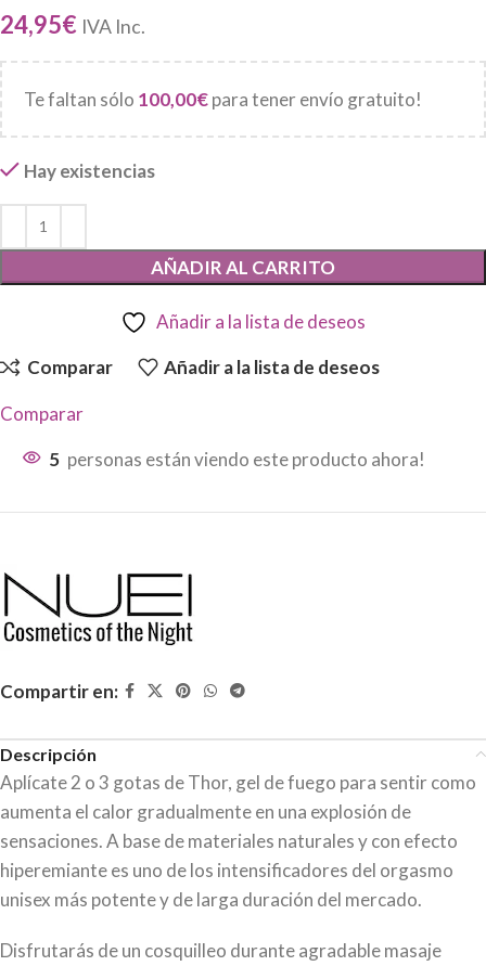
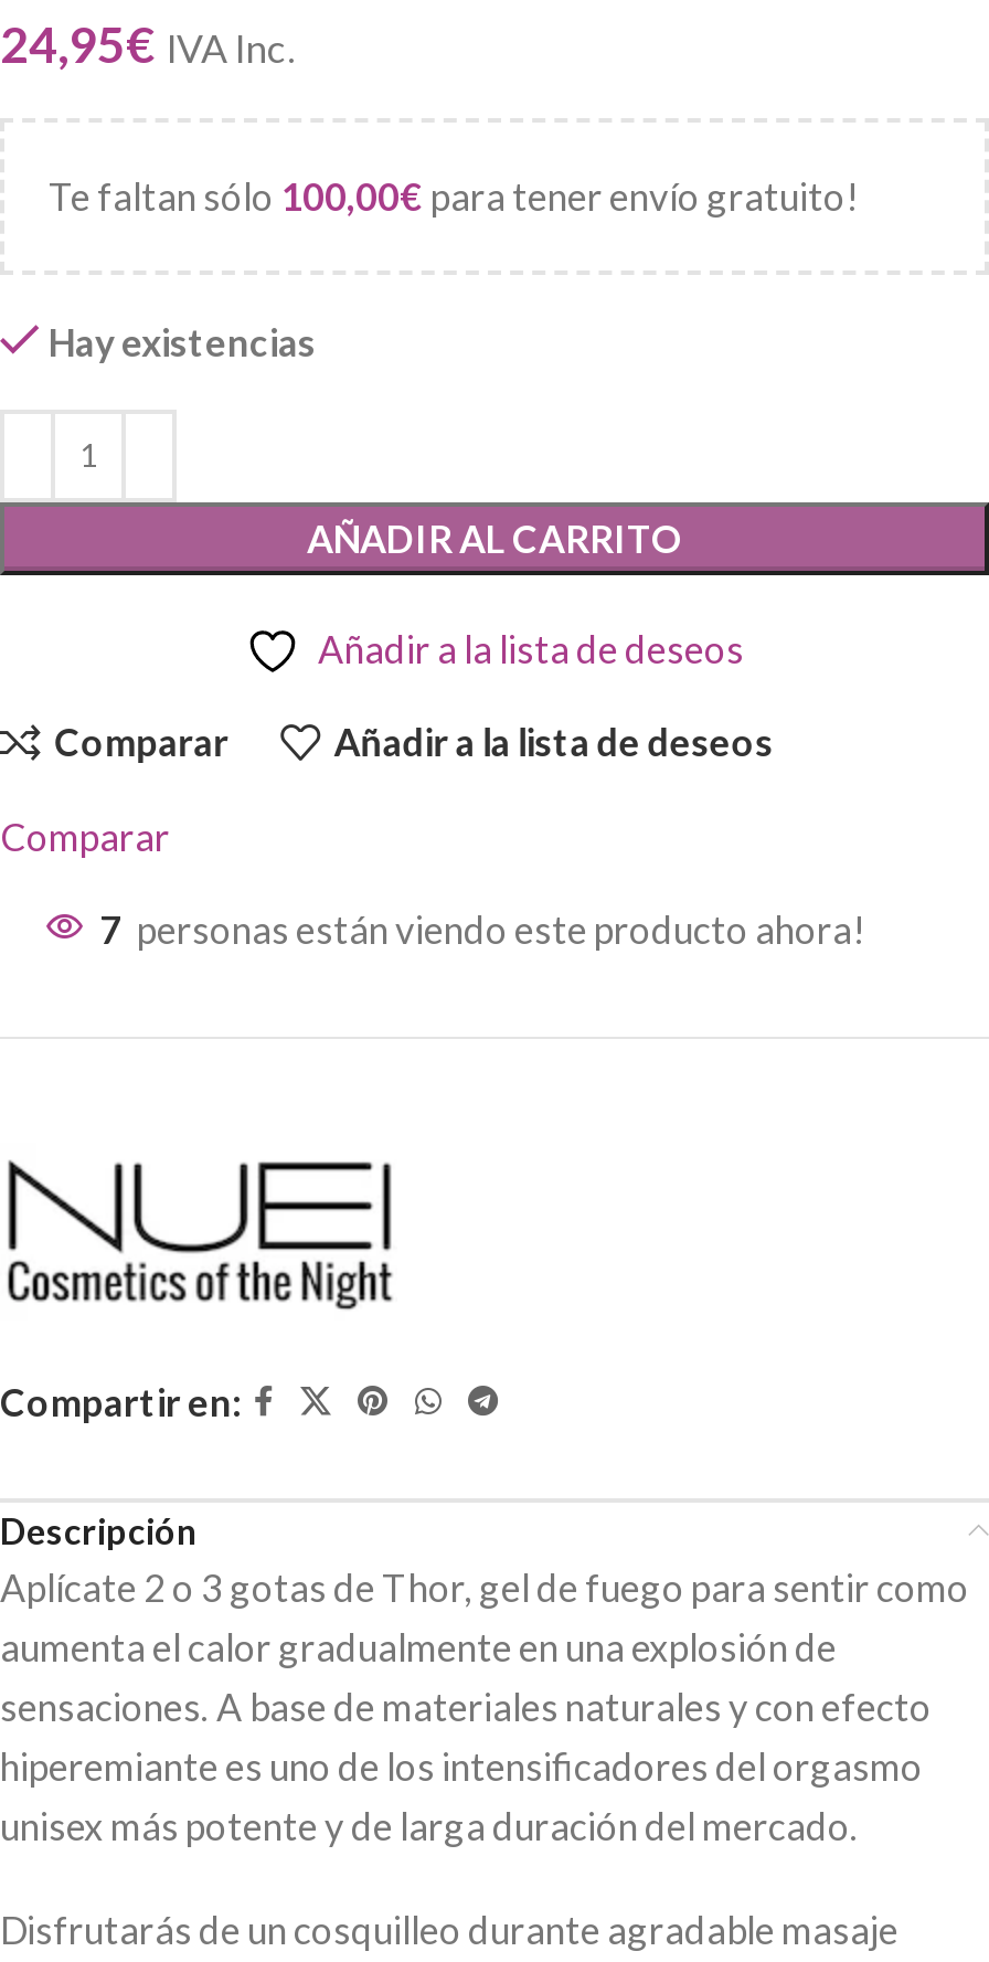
[49,448,425,471] 5 personas están viendo este producto ahora! -> [99,906,865,953] 7 personas están viendo este producto ahora!

